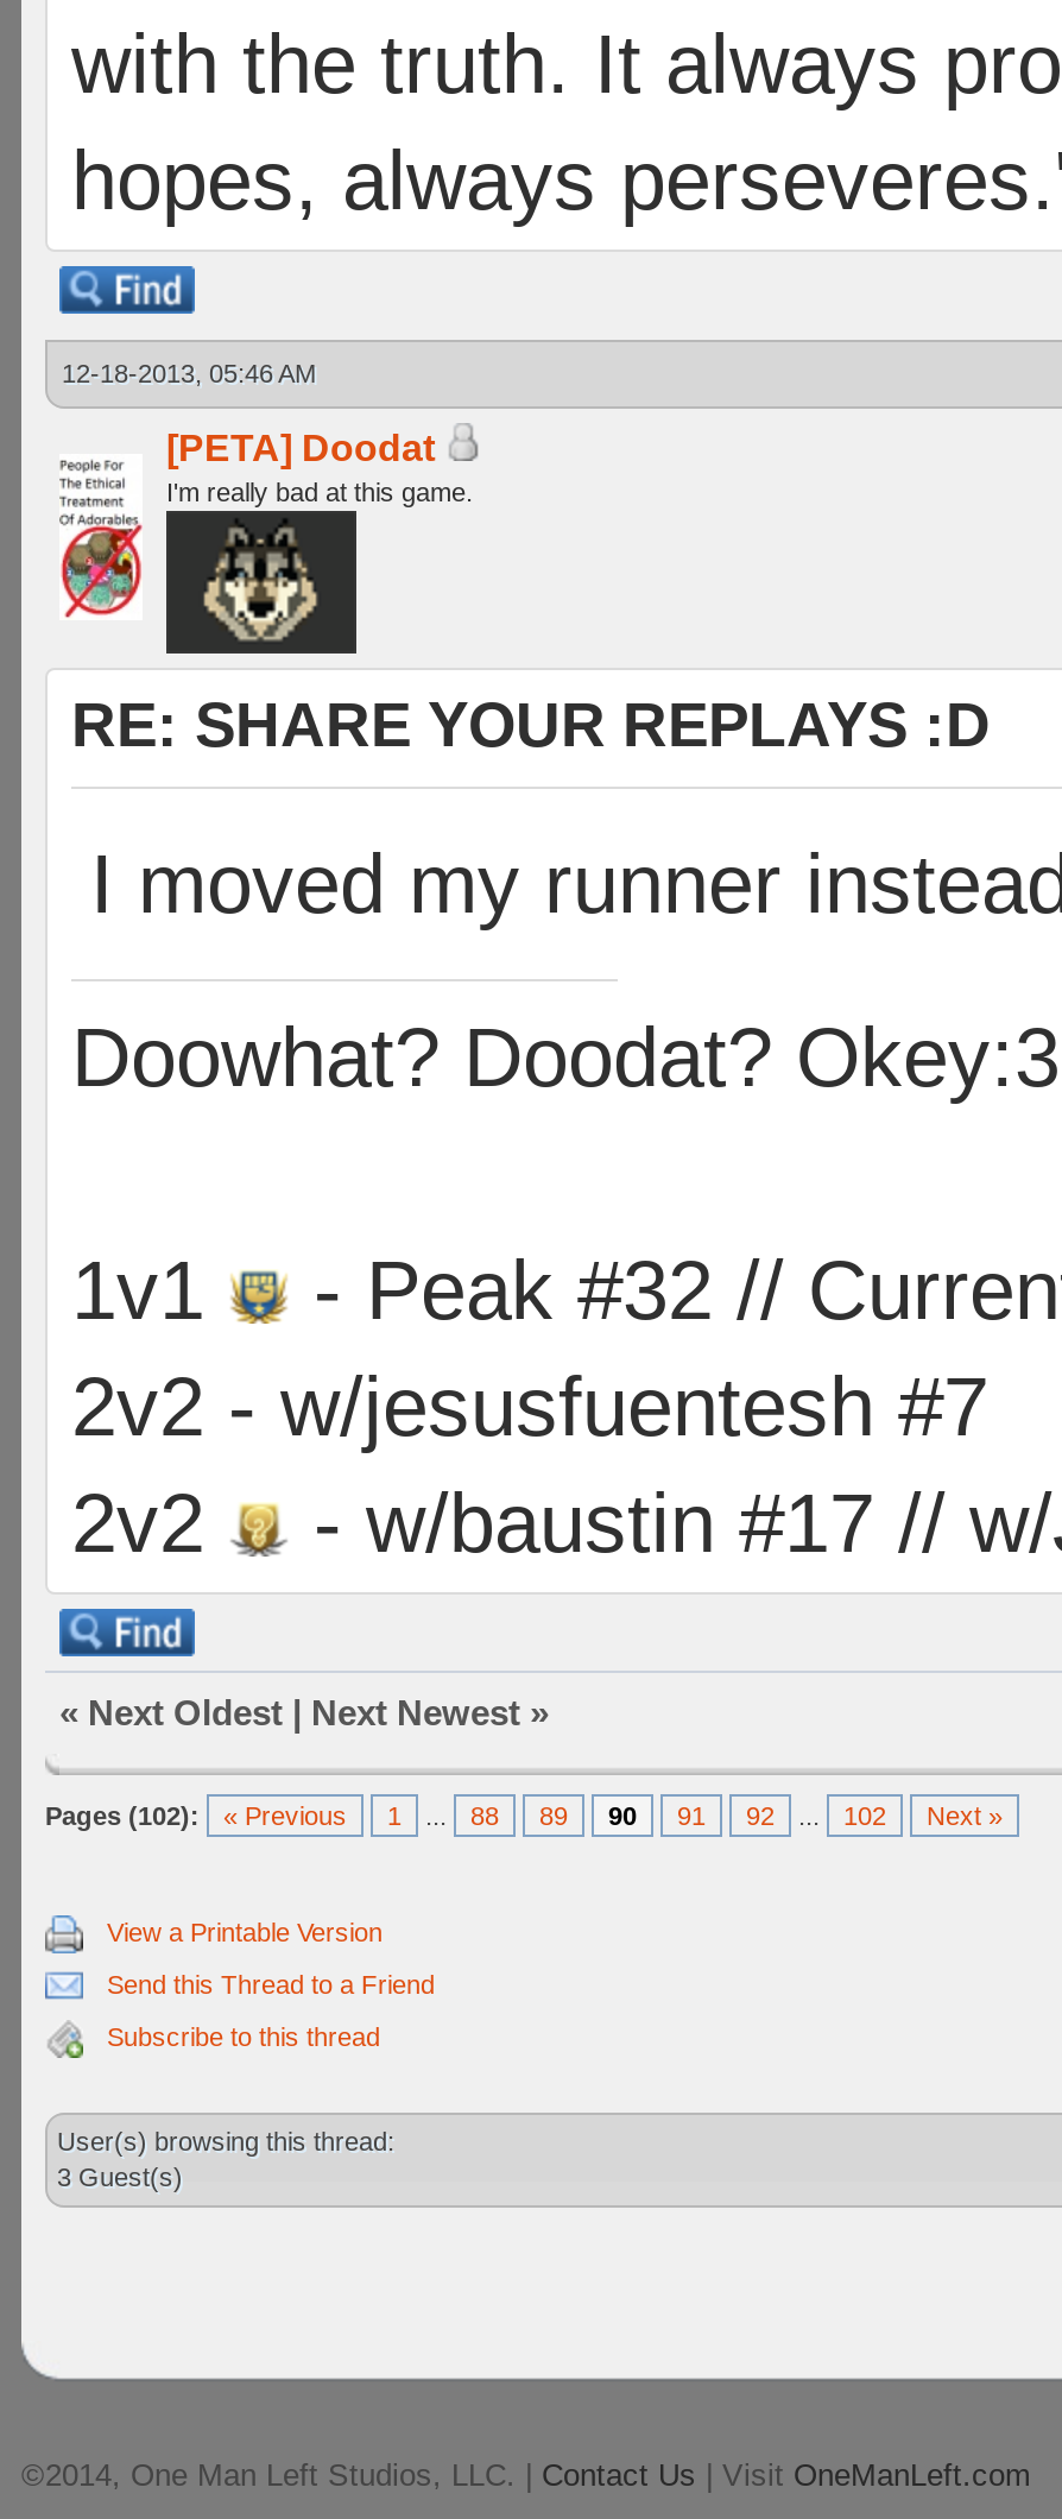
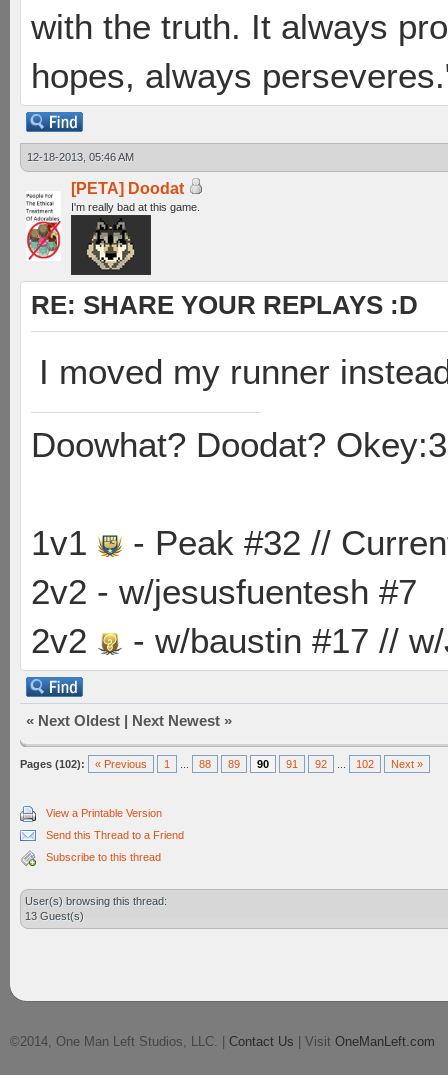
[57,2163,183,2191] 3 Guest(s) -> [25,910,84,922] 13 Guest(s)

